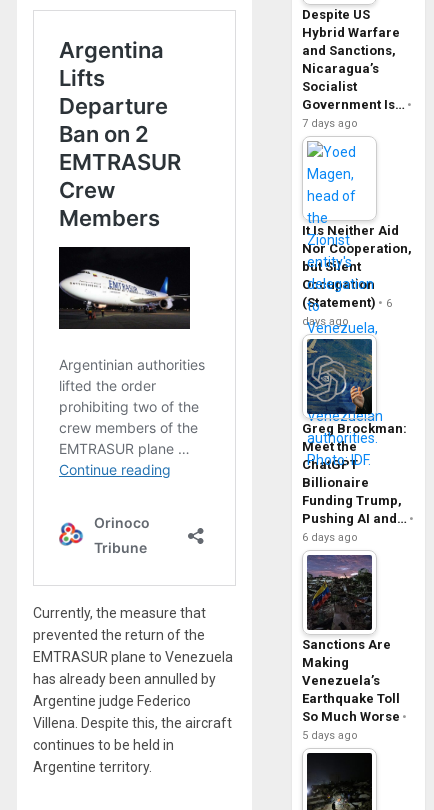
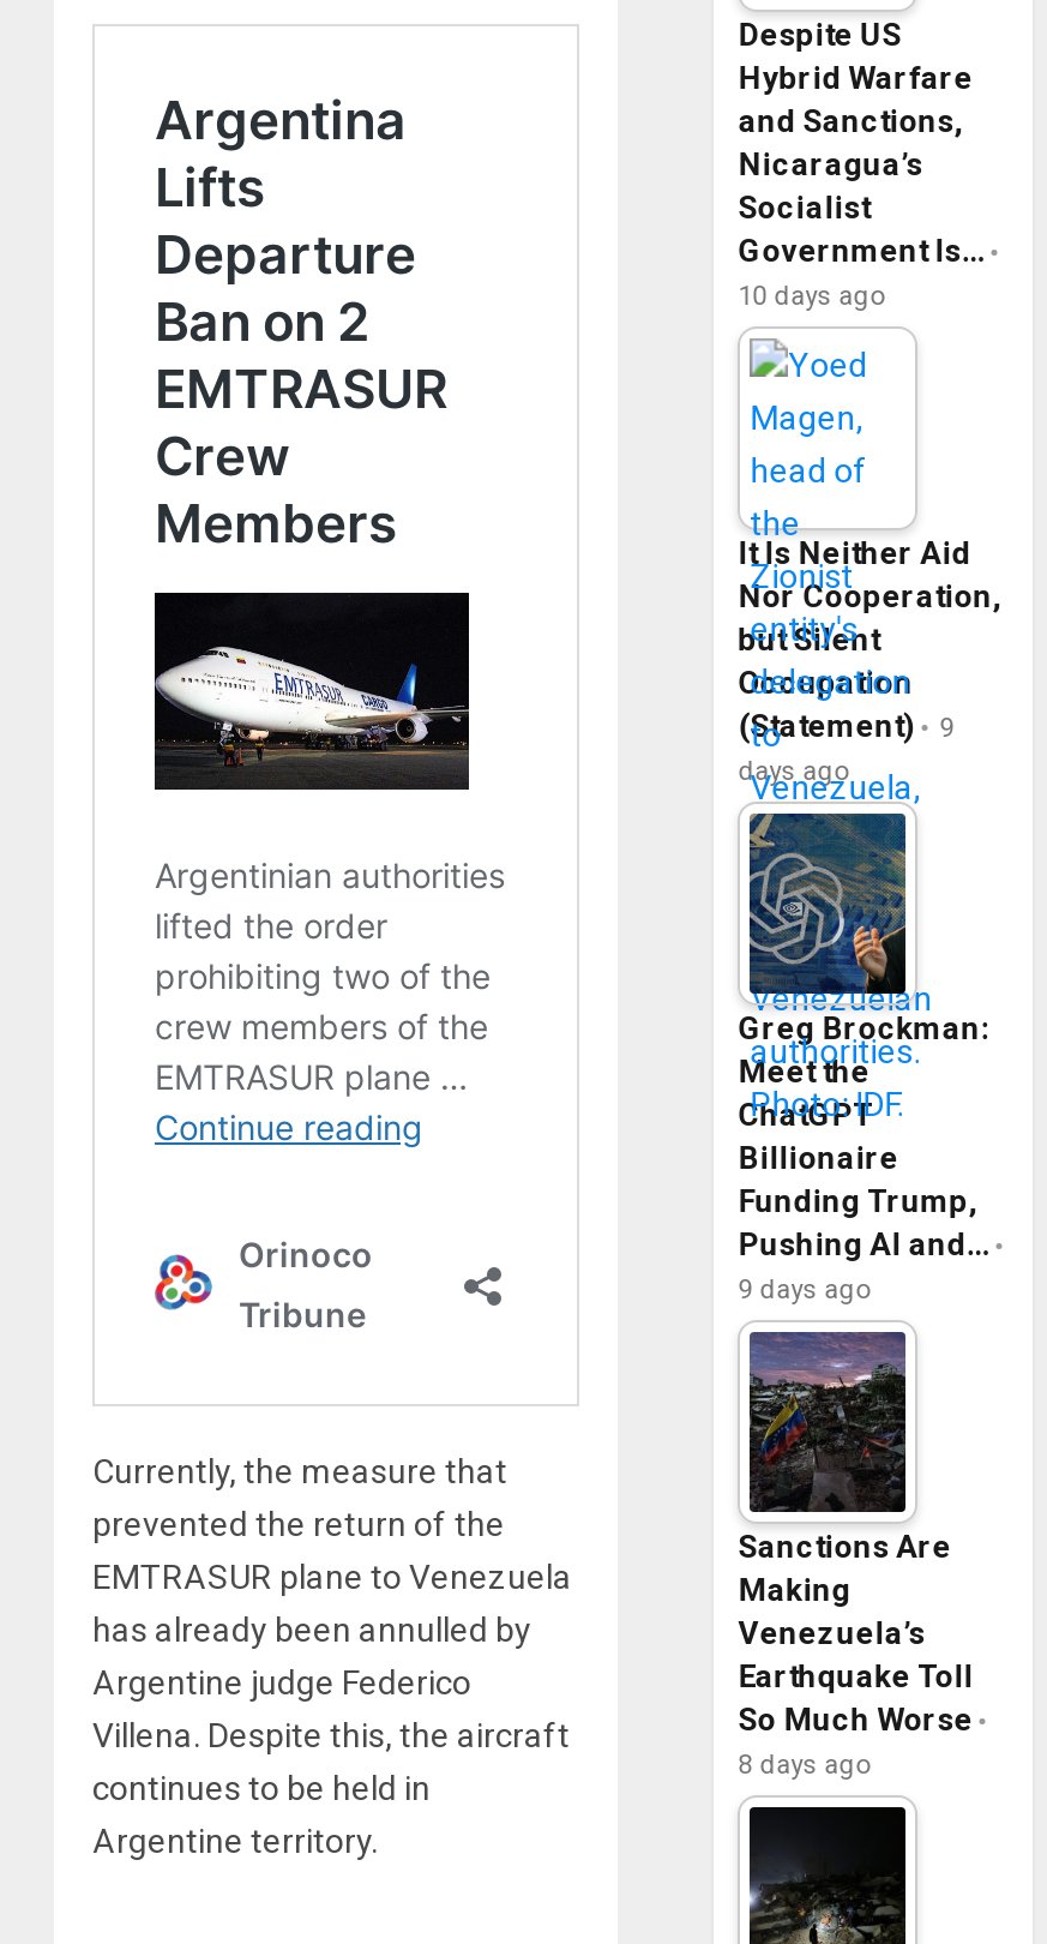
[302,117,358,130] 7 days ago -> [738,282,887,313] 10 days ago
[302,295,392,310] (Statement) 6 -> [738,709,954,745] (Statement) 9
[302,531,358,544] 6 days ago -> [738,1275,873,1307] 9 days ago
[302,729,358,742] 5 days ago -> [738,1751,873,1782] 8 days ago

